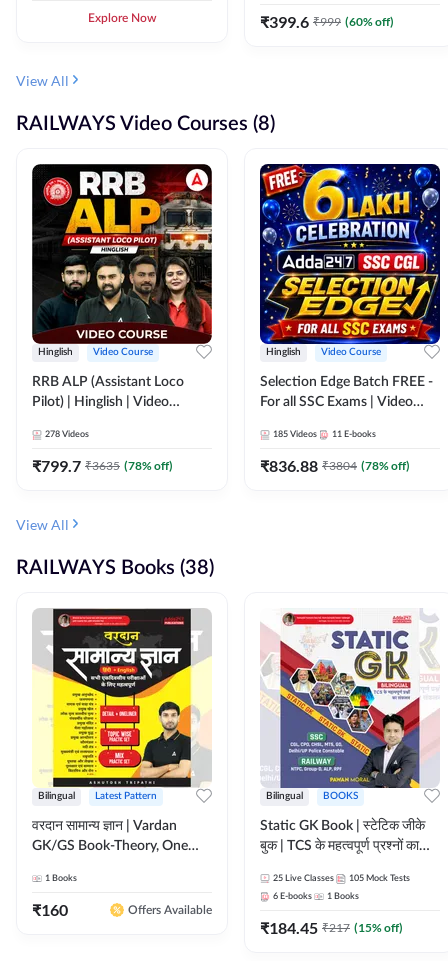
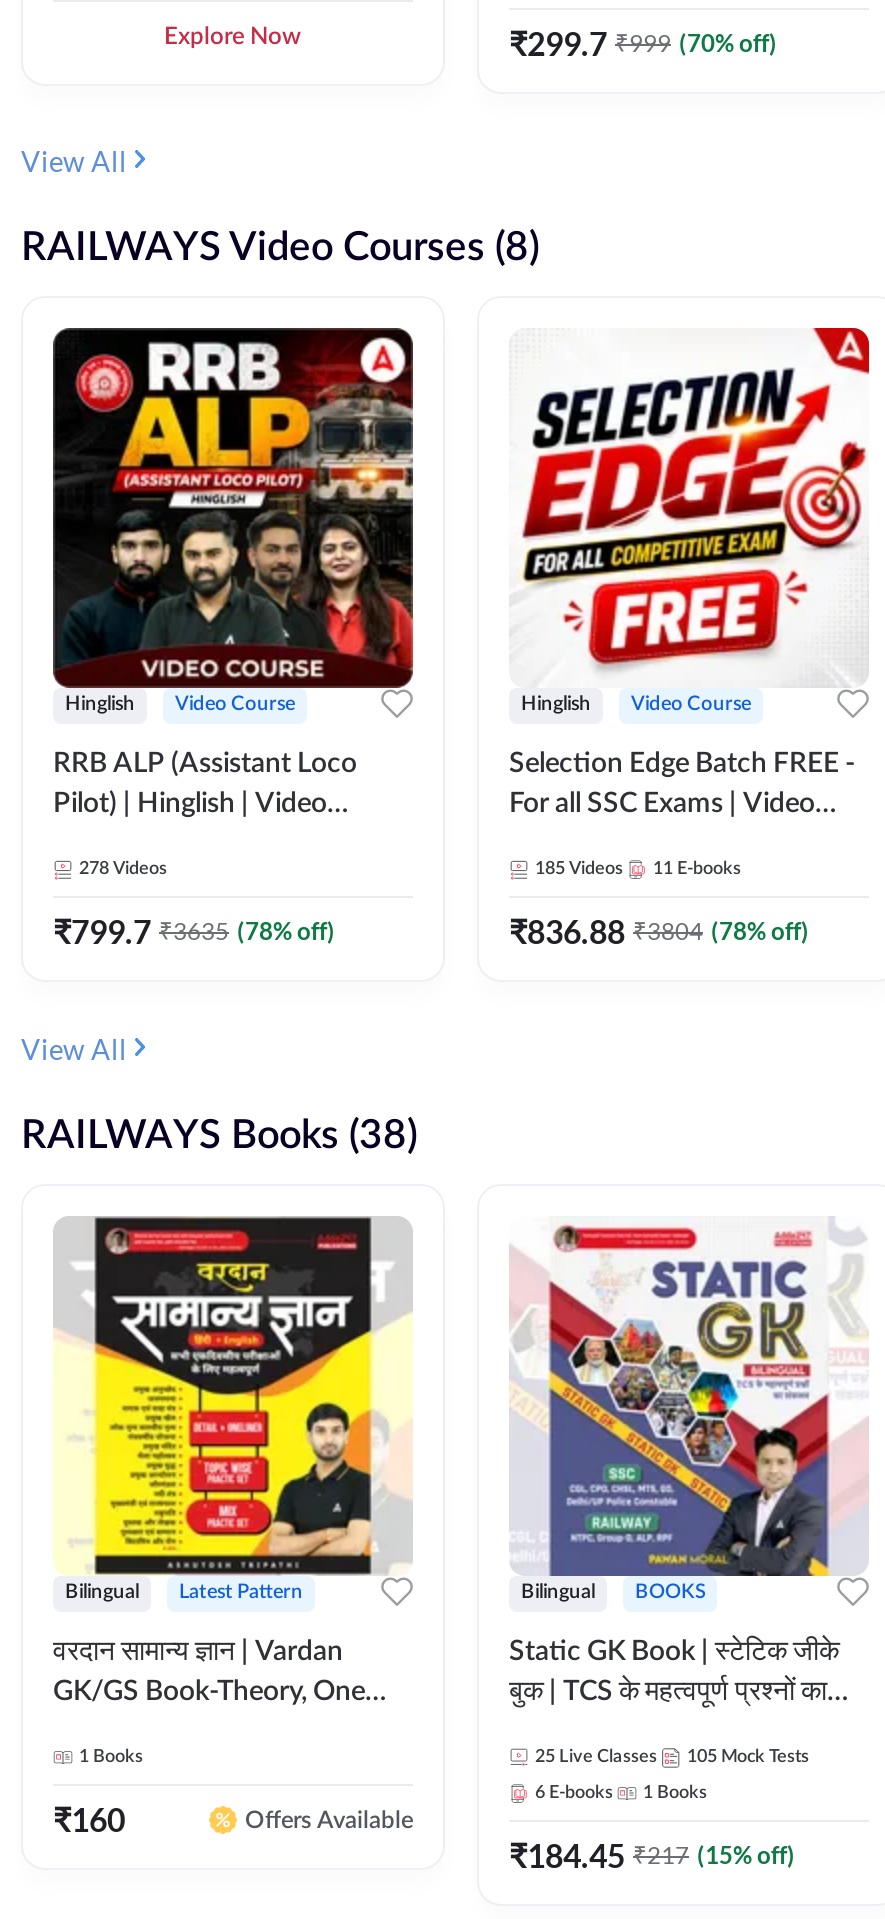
[260,12,394,31] ₹399.6 ₹999 (60% off) -> [509,24,777,62] ₹299.7 ₹999 (70% off)
[259,163,441,345] [image] -> [509,326,871,690] [image]

